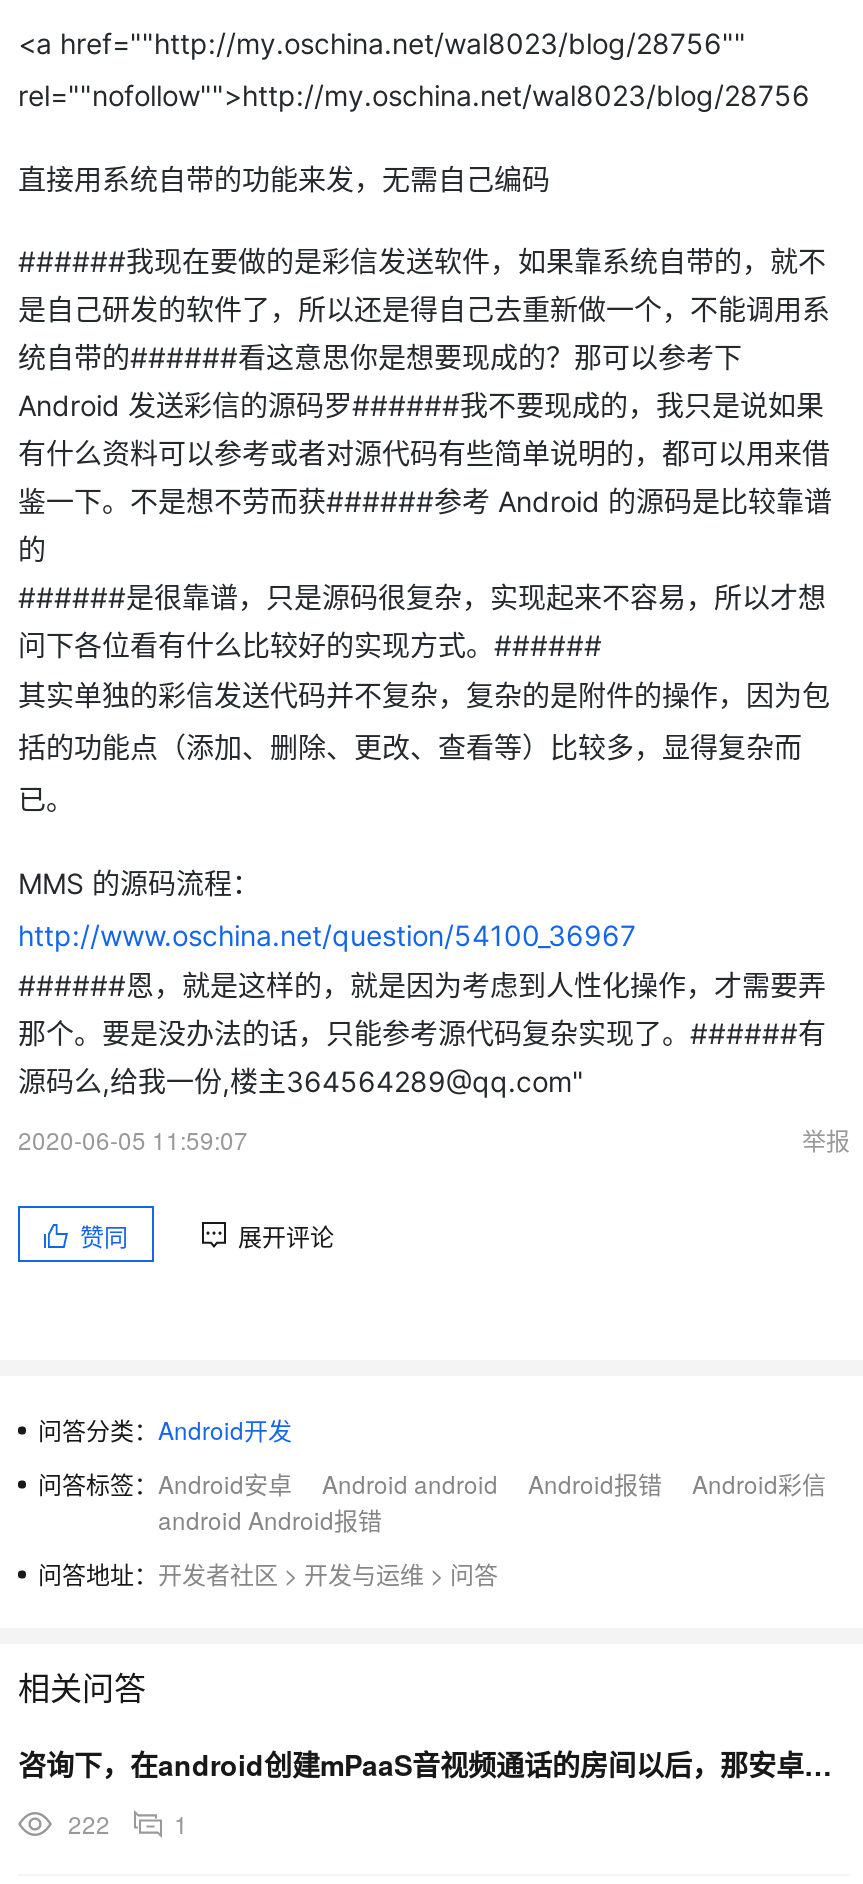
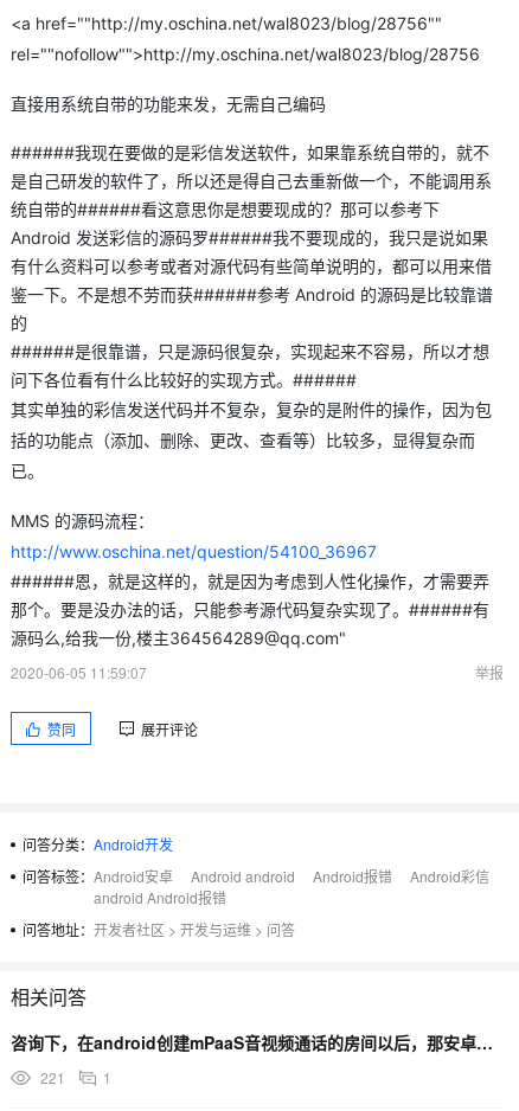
[68,1806,188,1840] 222 1 -> [40,1067,111,1087] 221 1

